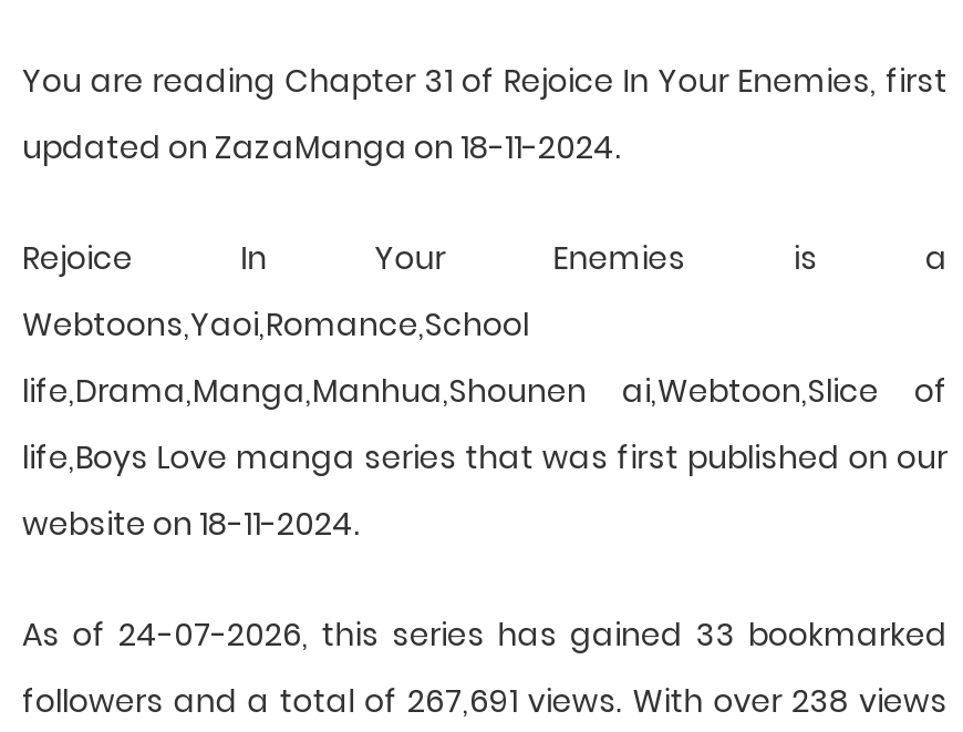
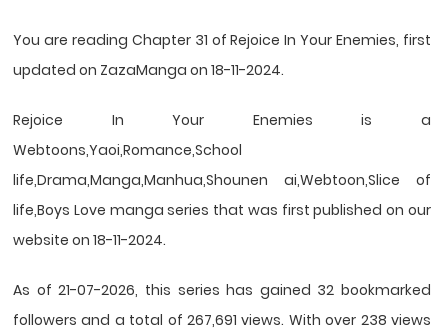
[22,612,948,656] As of 24-07-2026, this series has gained 33 bookmarked -> [13,280,431,300] As of 21-07-2026, this series has gained 32 bookmarked

